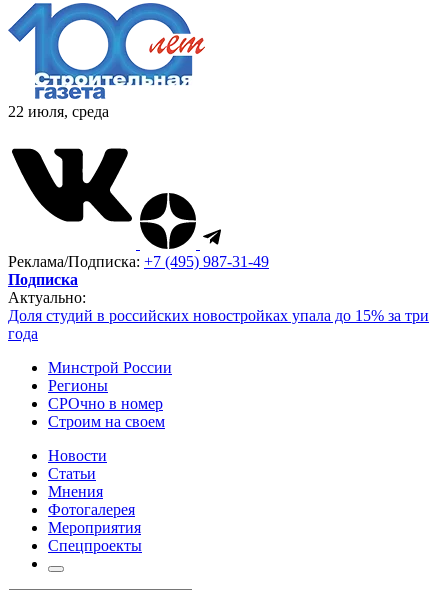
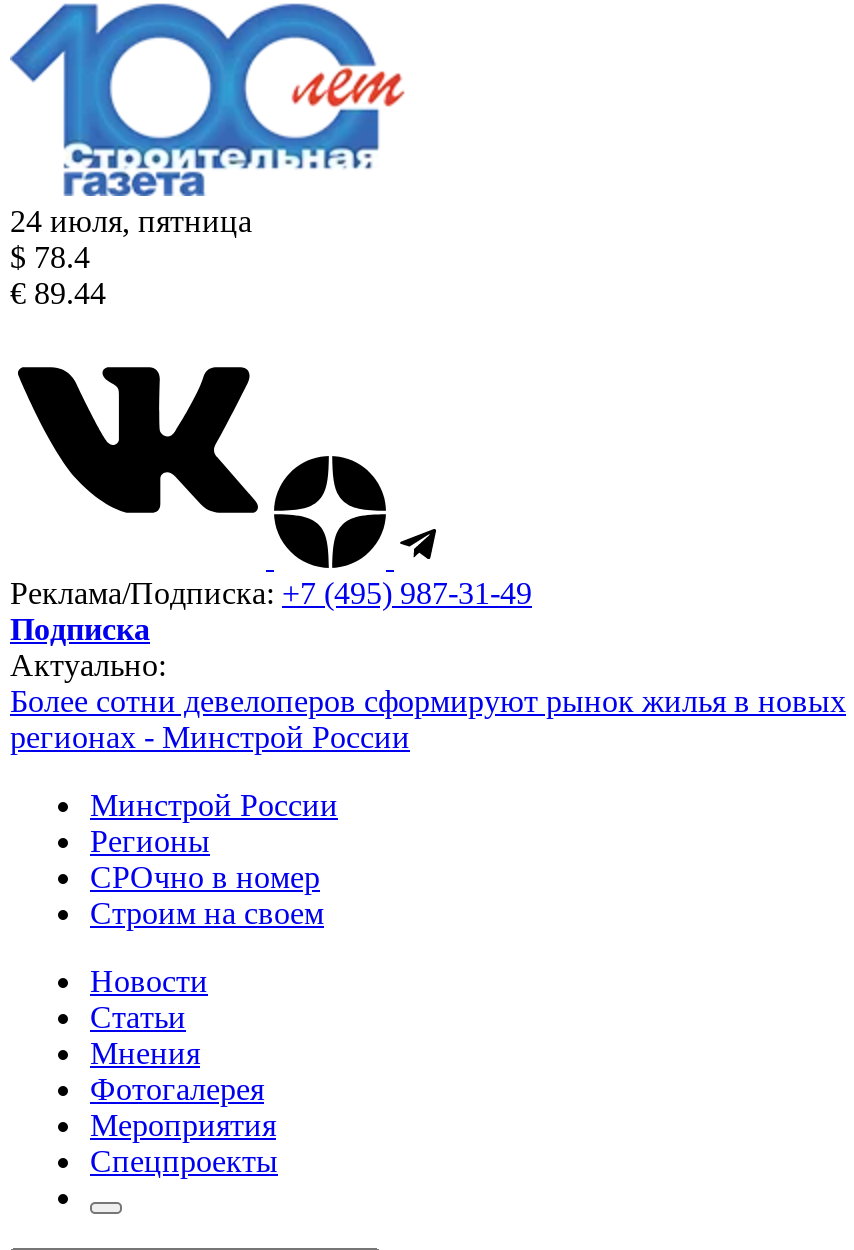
[8,103,109,120] 22 июля, среда -> [10,204,252,310] 24 июля, пятница | $ 78.4 | € 89.44
[8,307,429,342] Доля студий в российских новостройках упала до 15% за три | года -> [10,684,846,754] Более сотни девелоперов сформируют рынок жилья в новых | регионах - Минстрой России

